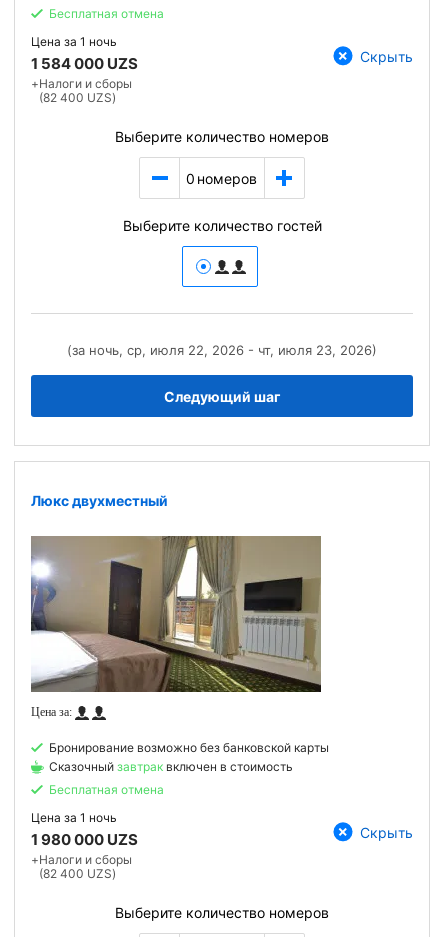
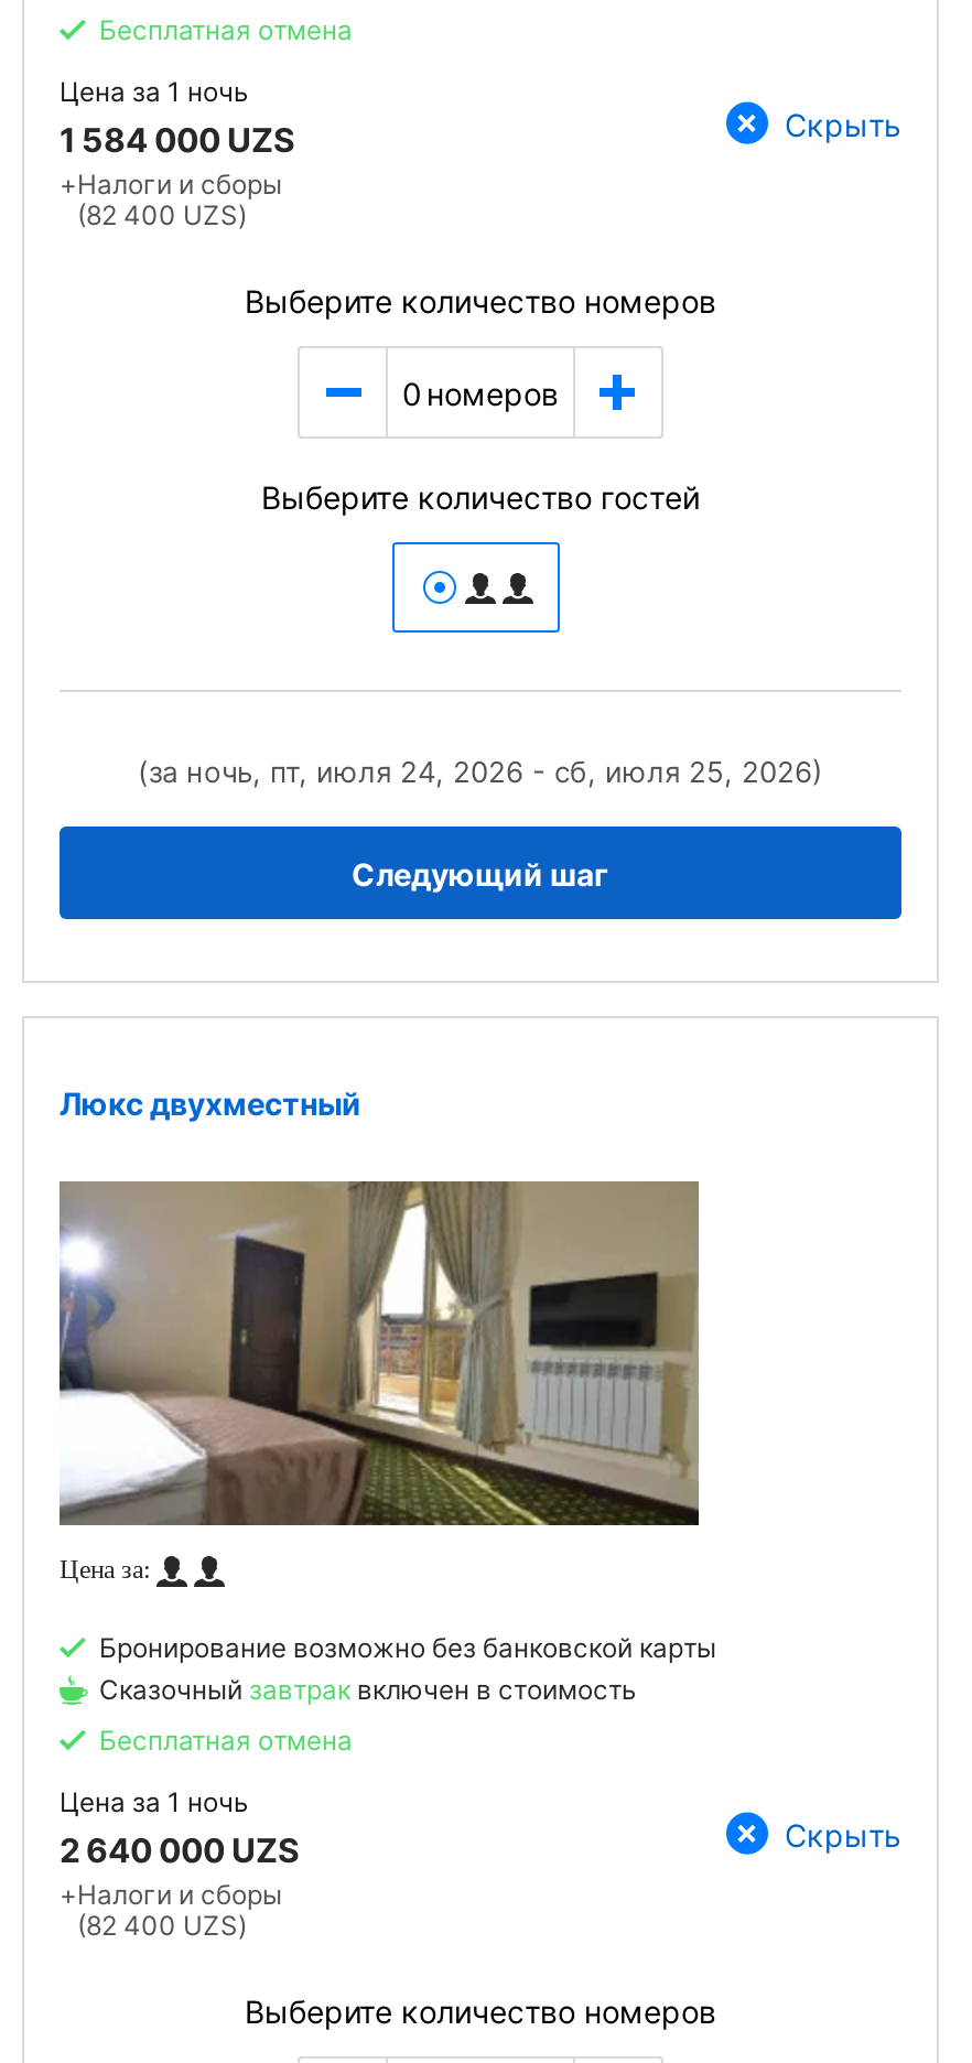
[67,342,377,358] (за ночь, ср, июля 22, 2026 - чт, июля 23, 2026) -> [138,754,823,789] (за ночь, пт, июля 24, 2026 - сб, июля 25, 2026)
[31,830,138,849] 1 980 000 UZS -> [60,1829,300,1871] 2 640 000 UZS

